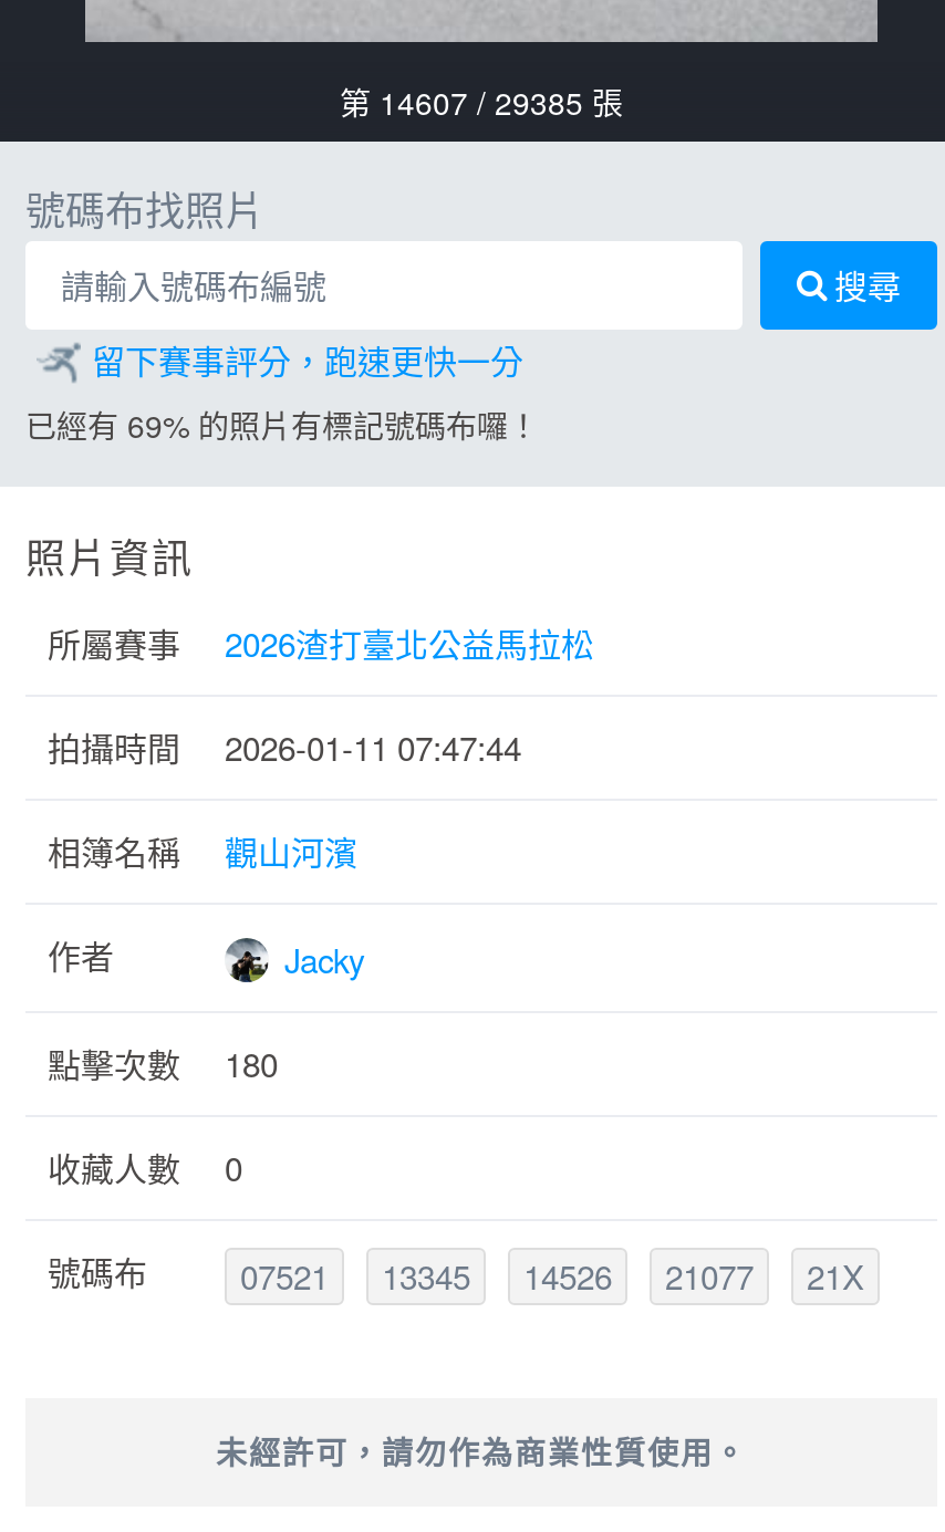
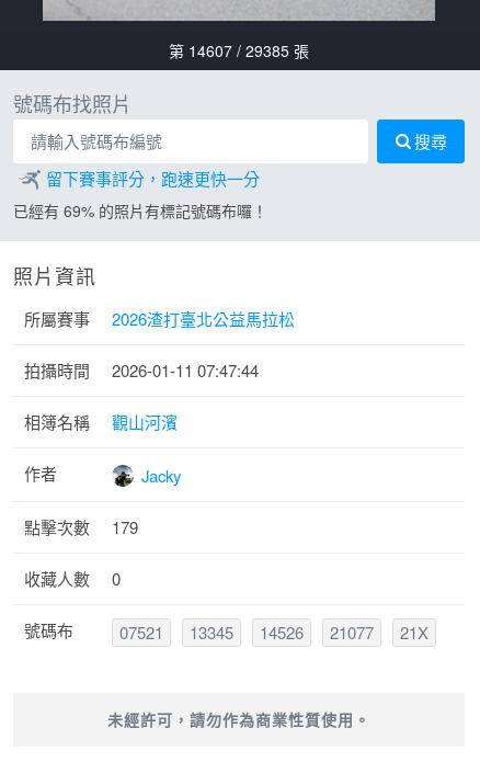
[48,1040,278,1087] 點擊次數 180 -> [24,516,138,539] 點擊次數 179

